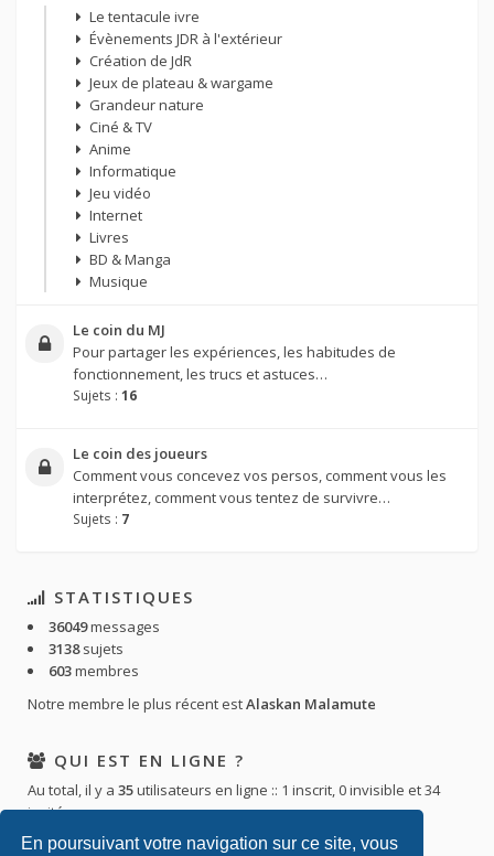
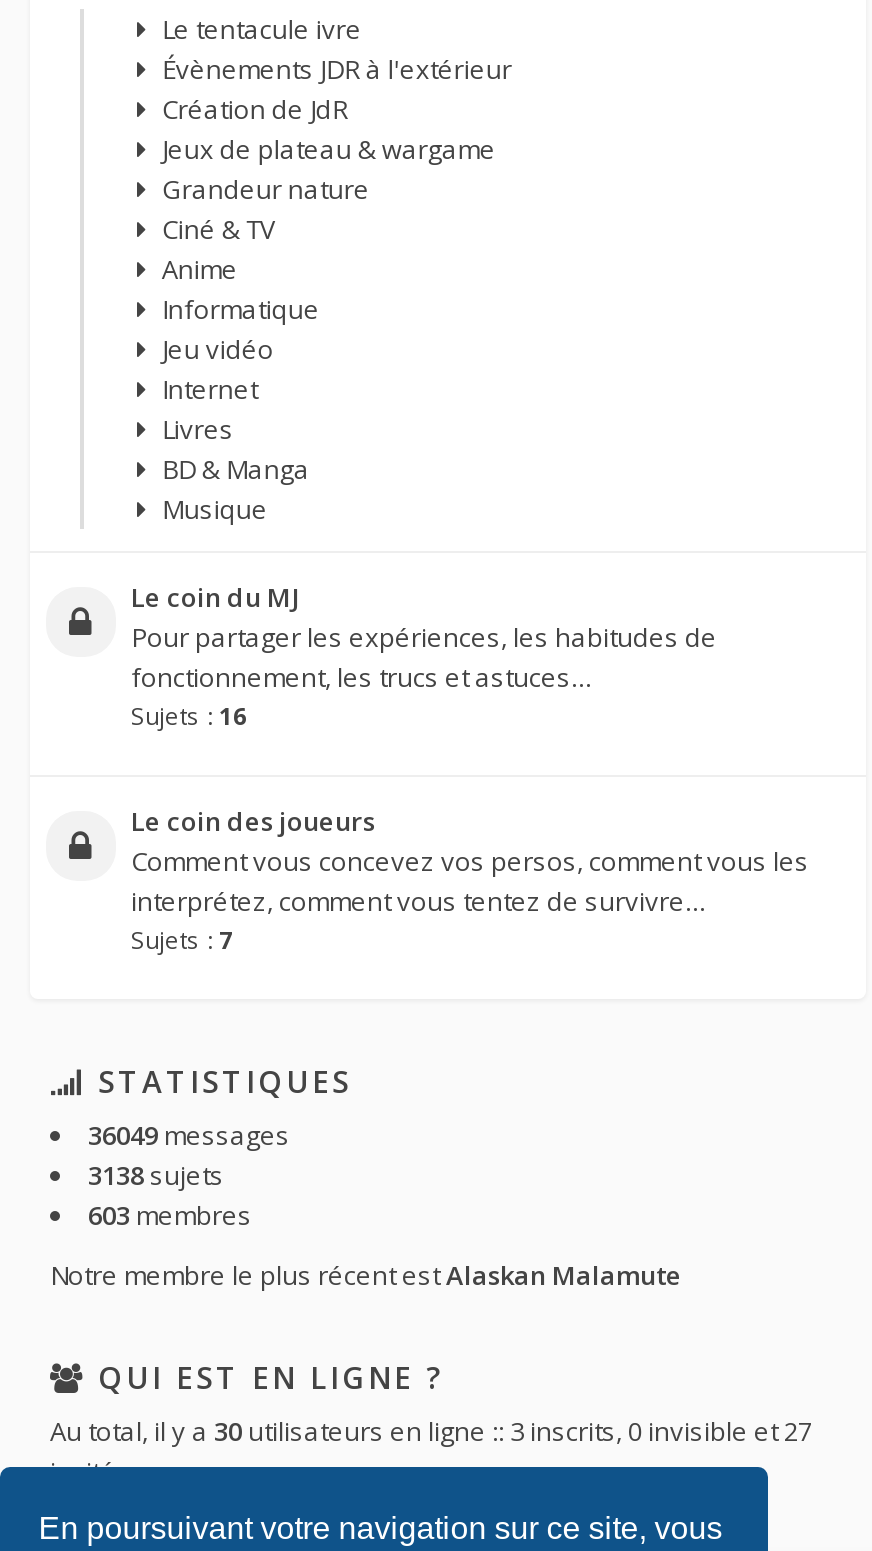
[28,780,440,800] Au total, il y a 35 utilisateurs en ligne :: 1 inscrit, 0 invisible et 34 -> [50,1413,812,1449] Au total, il y a 30 utilisateurs en ligne :: 3 inscrits, 0 invisible et 27

